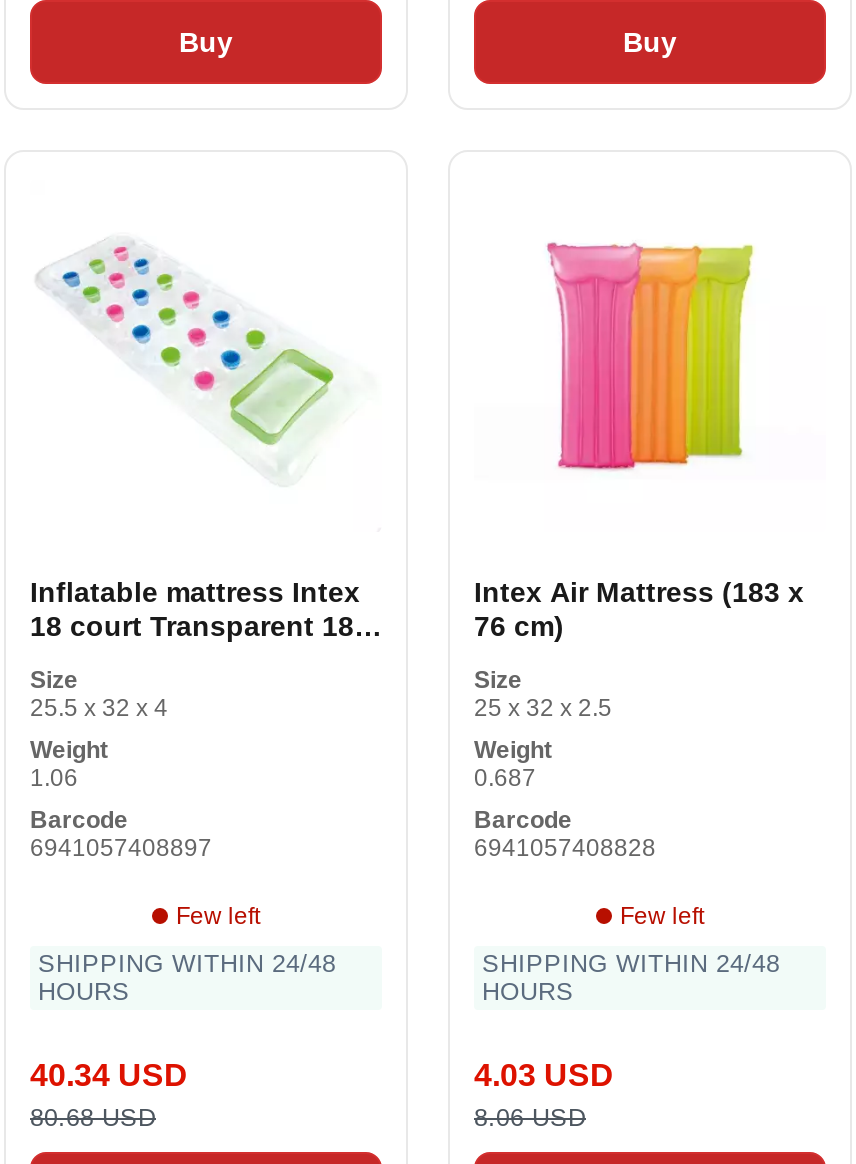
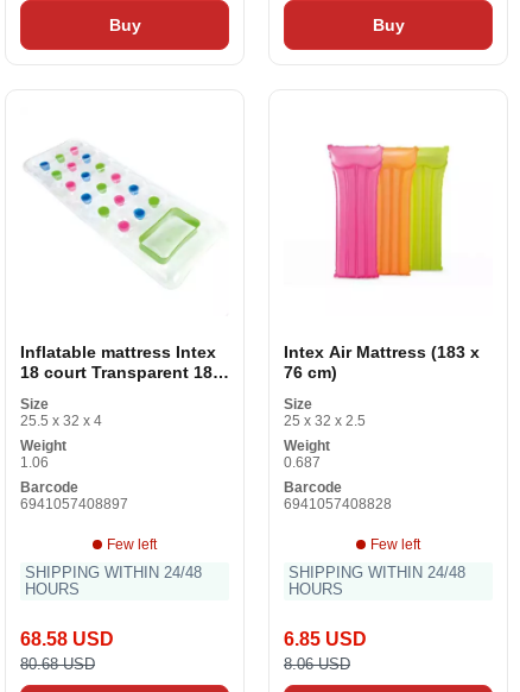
[30,1058,188,1092] 40.34 USD -> [20,629,114,649] 68.58 USD
[474,1058,614,1092] 4.03 USD -> [284,629,367,649] 6.85 USD

